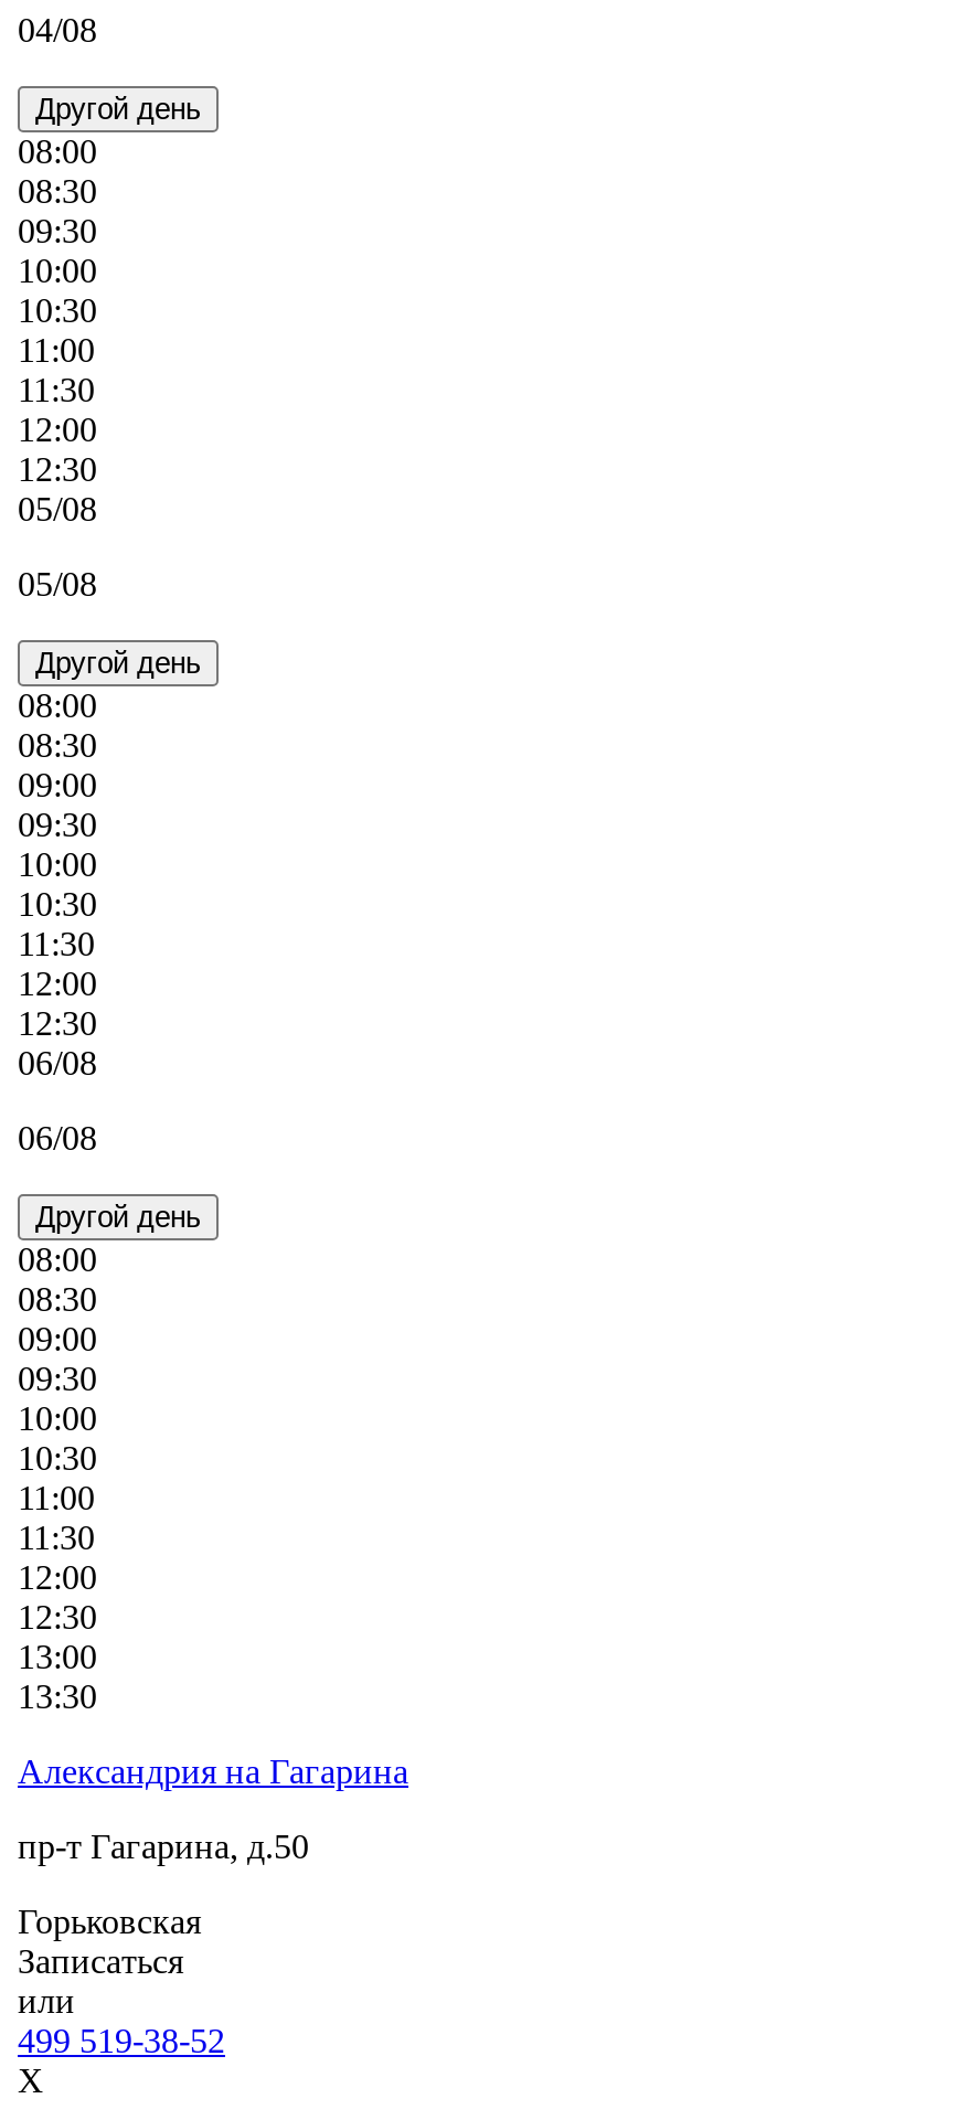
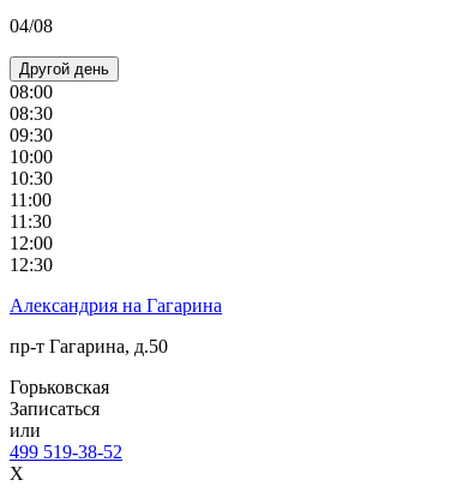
[18,490,201,1715] 05/08 | 05/08 | Другой день | 08:00 | 08:30 | 09:00 | 09:30 | 10:00 | 10:30 | 11:30 | 12:00 | 12:30 | 06/08 | 06/08 | Другой день | 08:00 | 08:30 | 09:00 | 09:30 | 10:00 | 10:30 | 11:00 | 11:30 | 12:00 | 12:30 | 13:00 | 13:30 -> none

